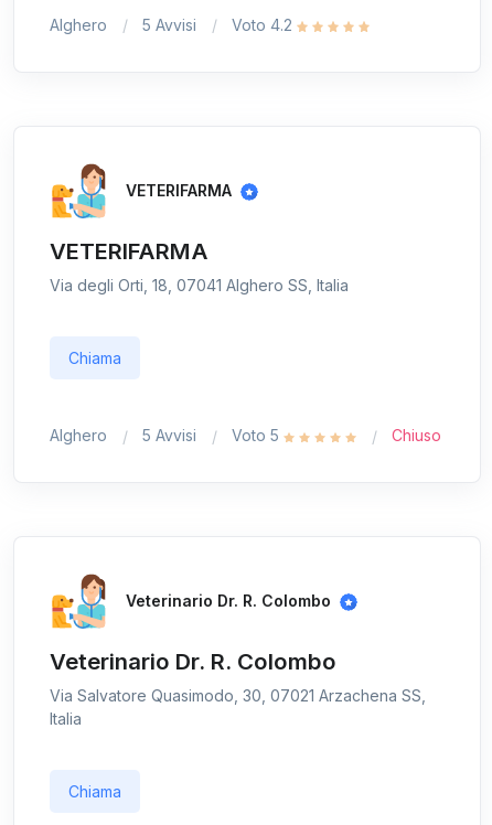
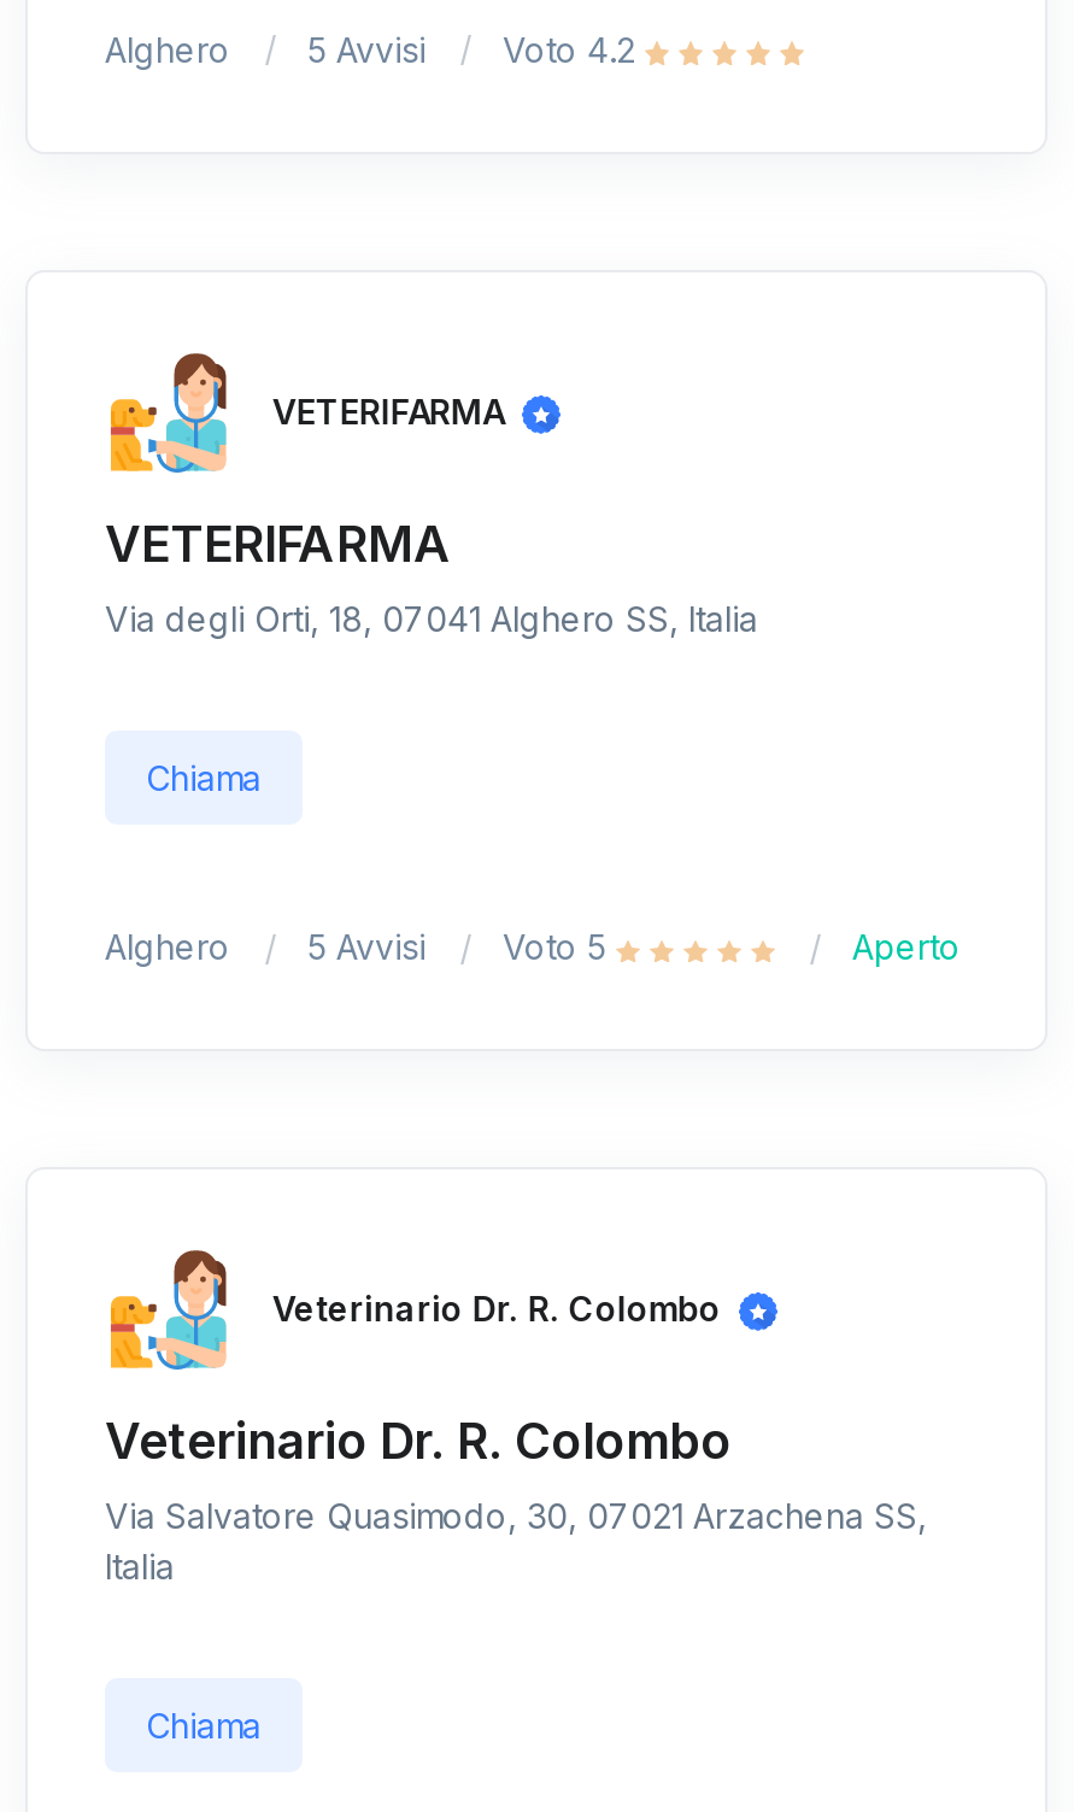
[392,426,441,445] Chiuso -> [852,926,961,967] Aperto

